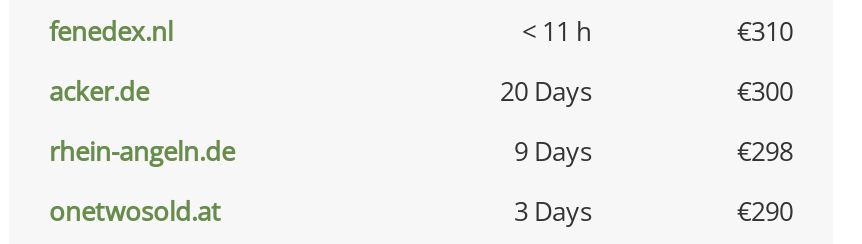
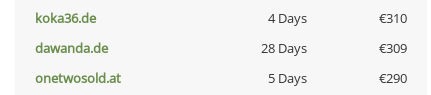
[49,13,592,49] fenedex.nl | < 11 h -> [35,9,306,27] koka36.de | 4 Days
[49,73,793,169] acker.de | 20 Days | €300 | rhein-angeln.de | 9 Days | €298 -> [35,39,407,57] dawanda.de | 28 Days | €309
[514,193,592,229] 3 Days -> [267,69,306,87] 5 Days

